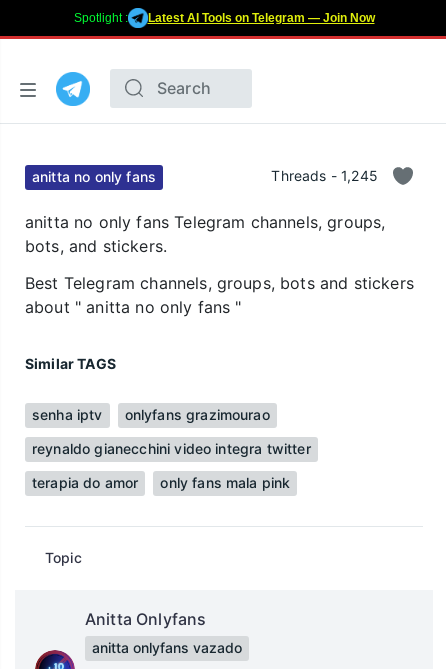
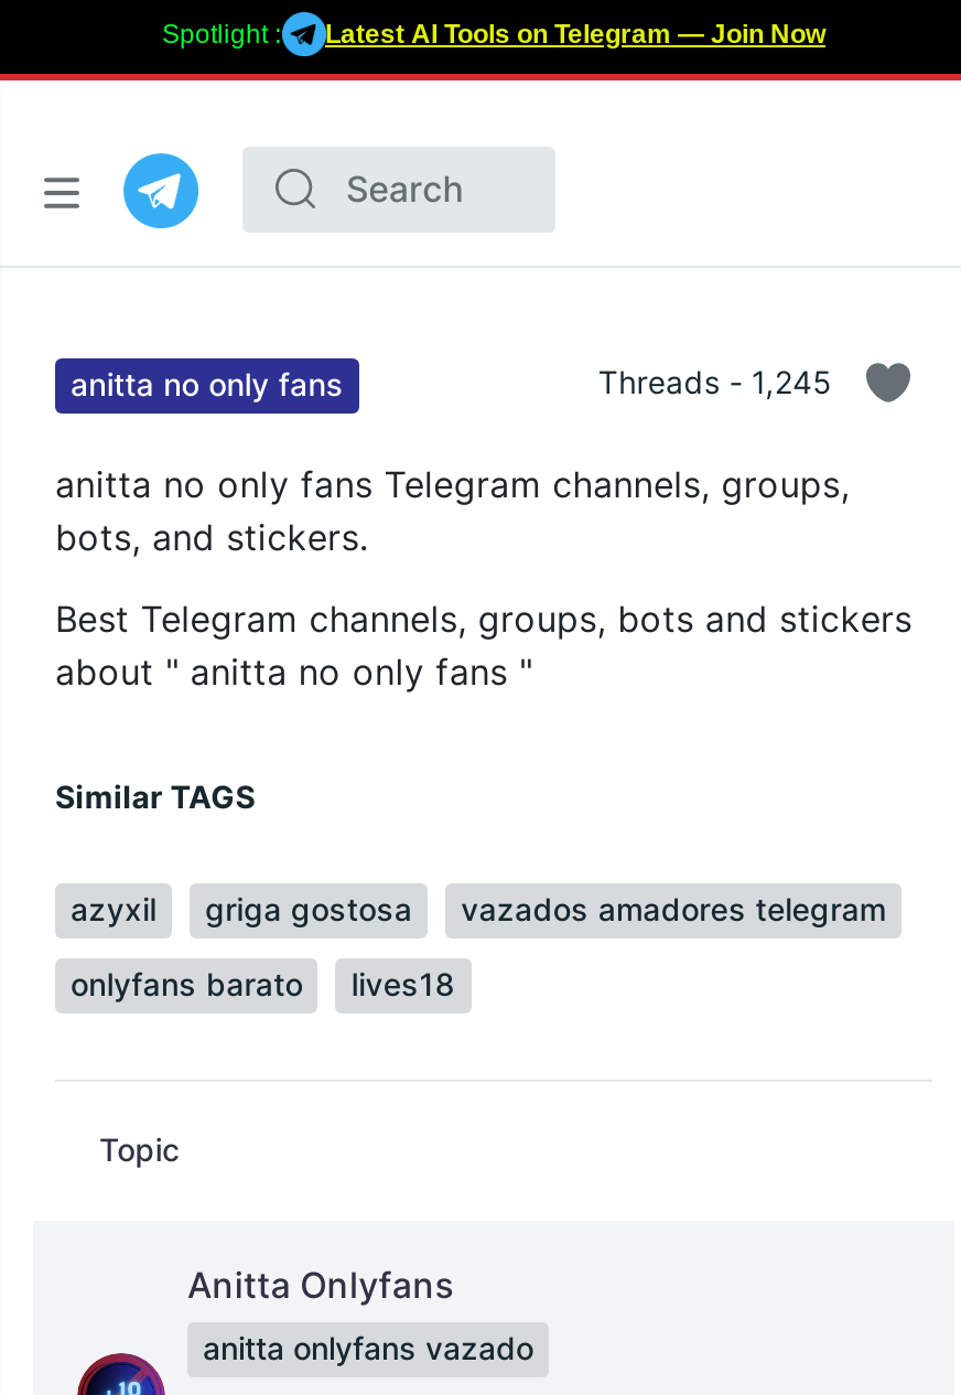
[32,406,311,491] senha iptv | onlyfans grazimourao | reynaldo gianecchini video integra twitter | terapia do amor | only fans mala pink -> [71,889,886,1002] azyxil | griga gostosa | vazados amadores telegram | onlyfans barato | lives18

